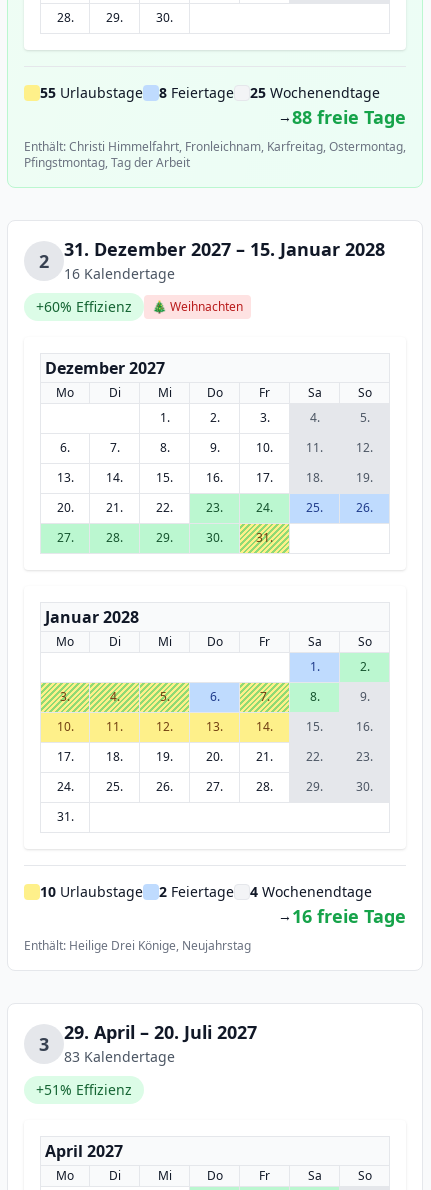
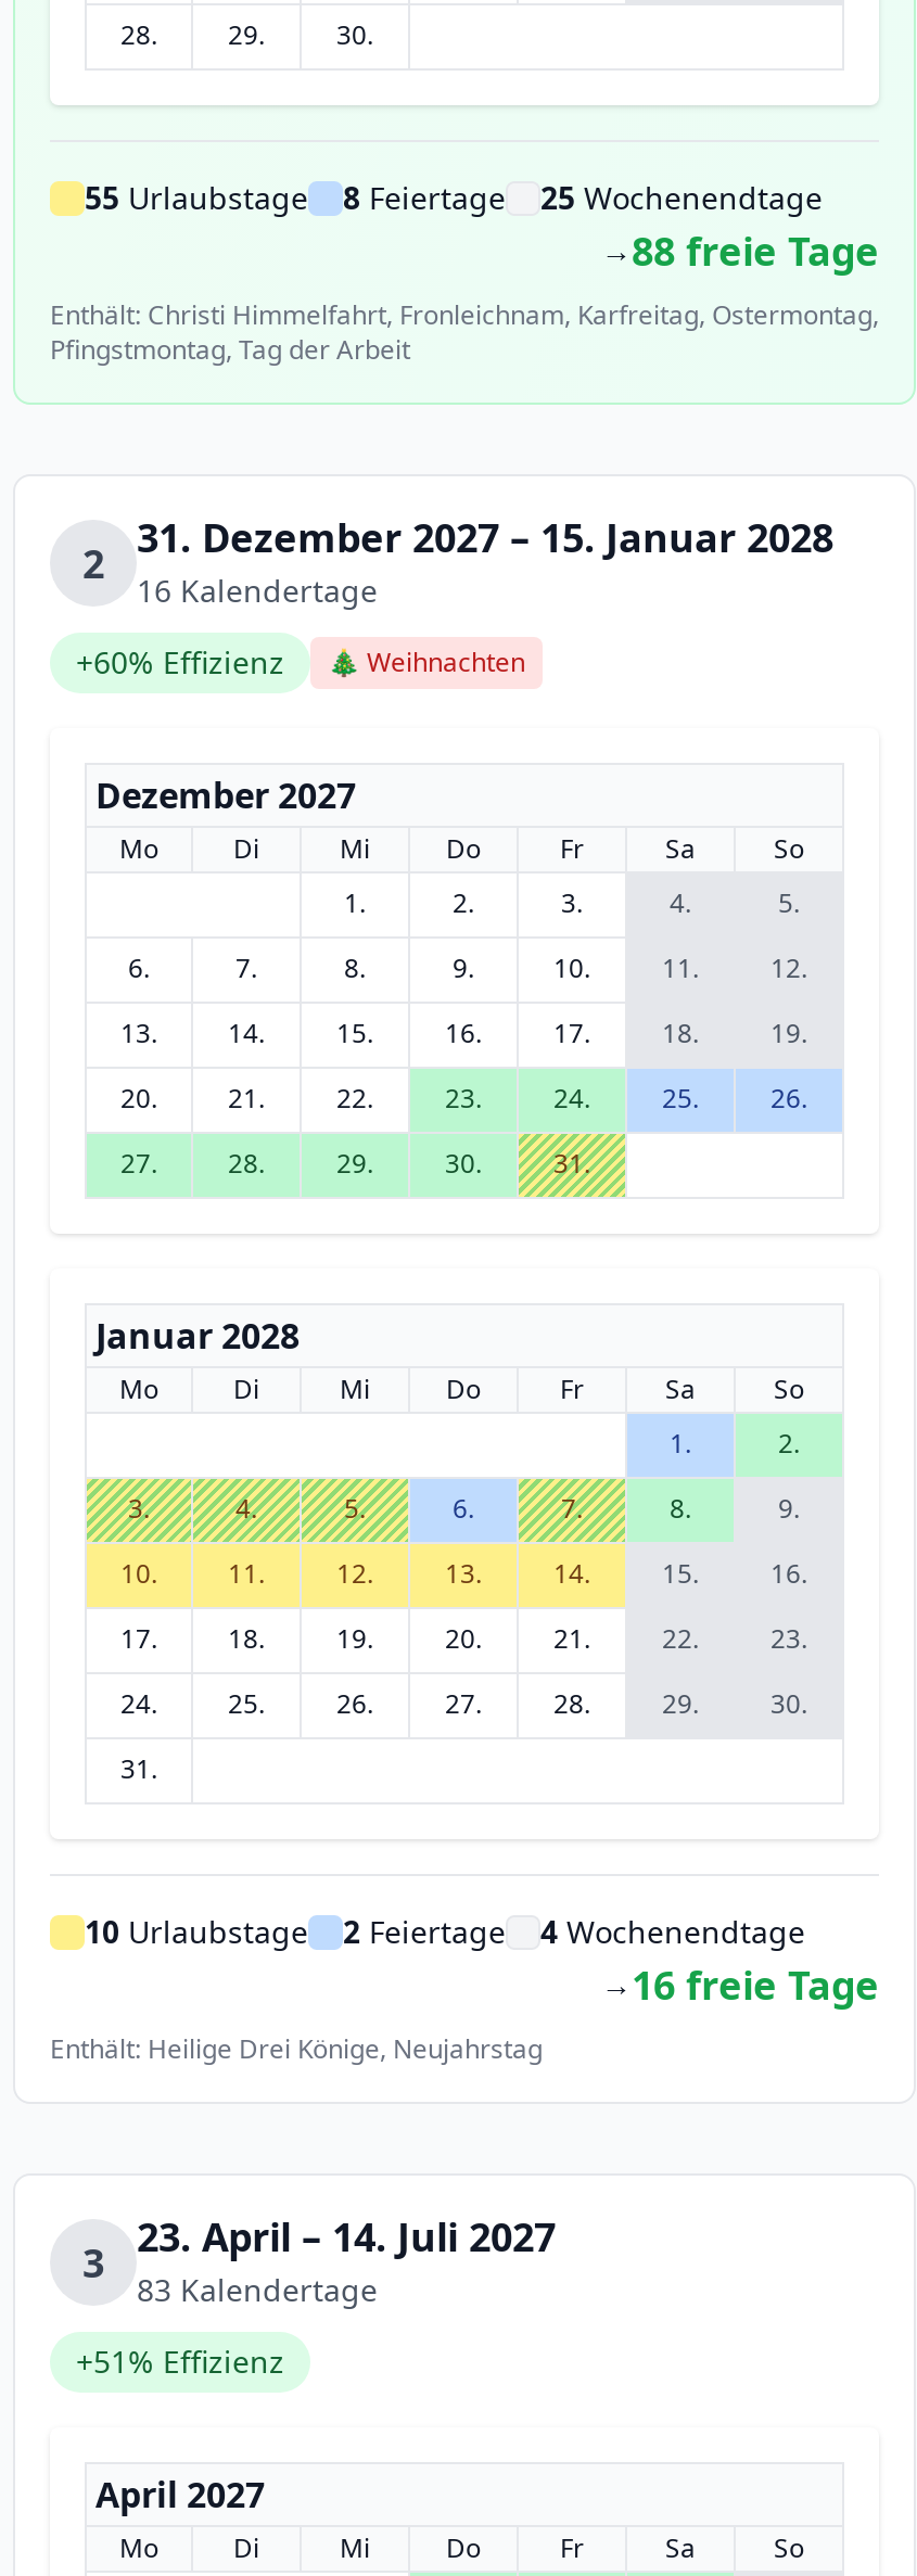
[39,1020,257,1056] 3 29. April – 20. Juli 2027 -> [82,2210,556,2288] 3 23. April – 14. Juli 2027

